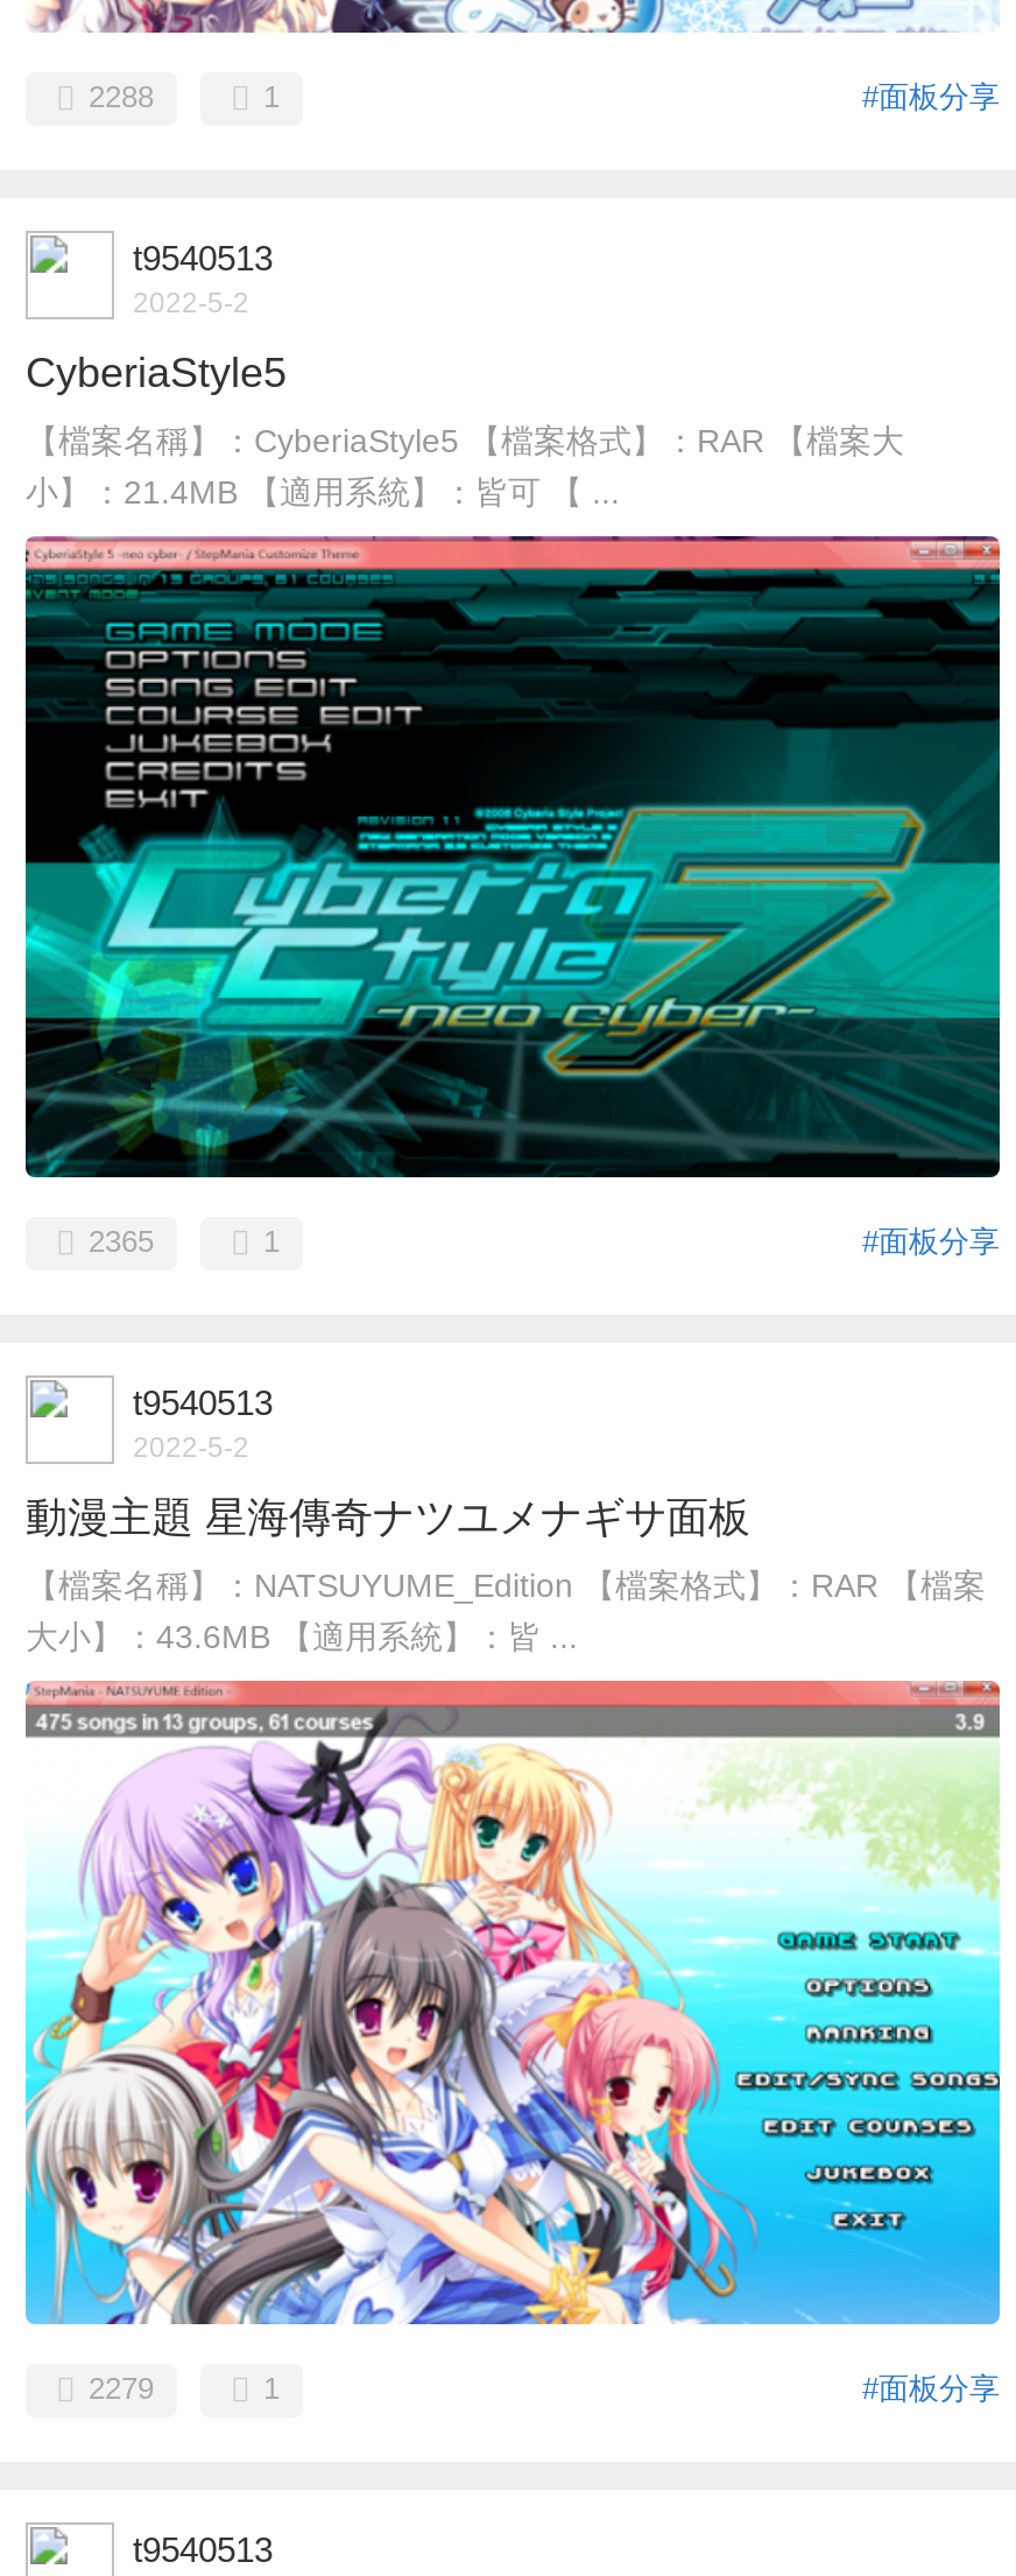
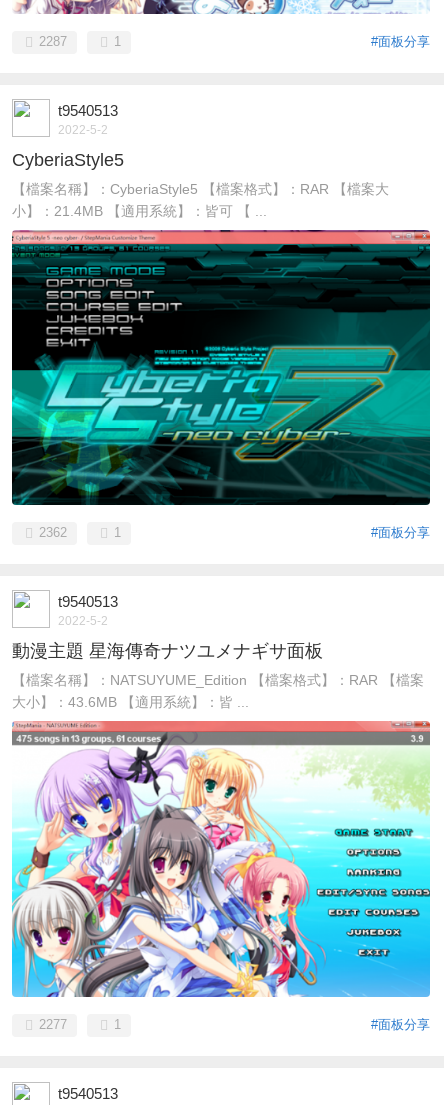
[89,78,154,113] 2288 -> [39,33,67,48] 2287
[89,1225,154,1260] 2365 -> [39,525,67,540] 2362
[89,2371,154,2406] 2279 -> [39,1017,67,1032] 2277

